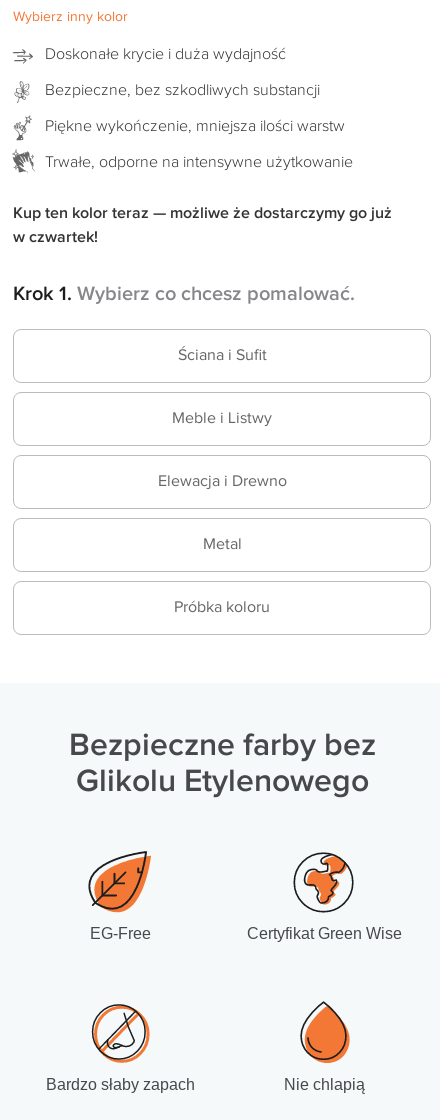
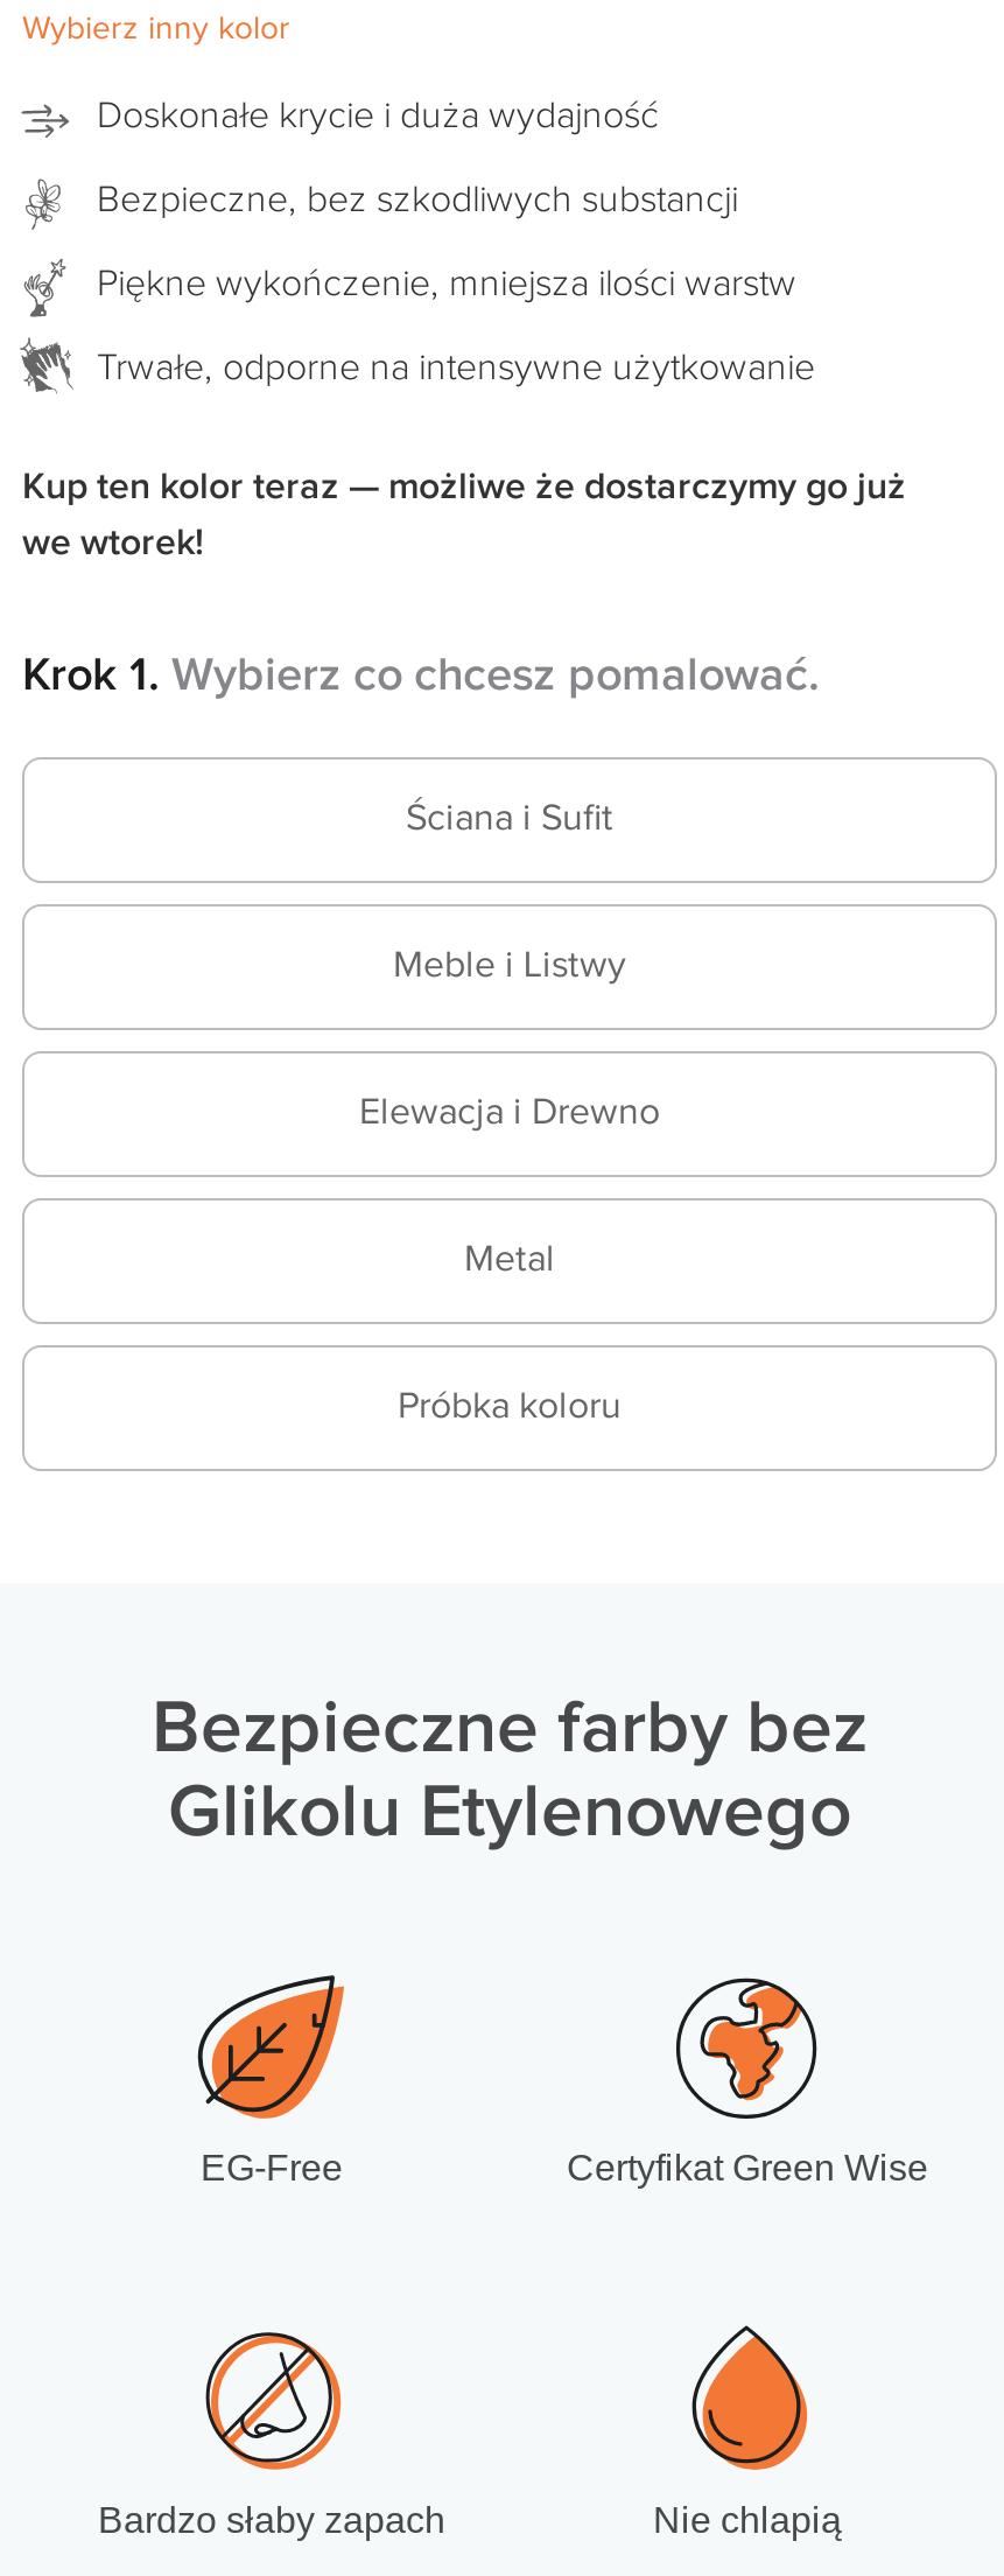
[13,228,98,247] w czwartek! -> [22,522,204,566] we wtorek!

